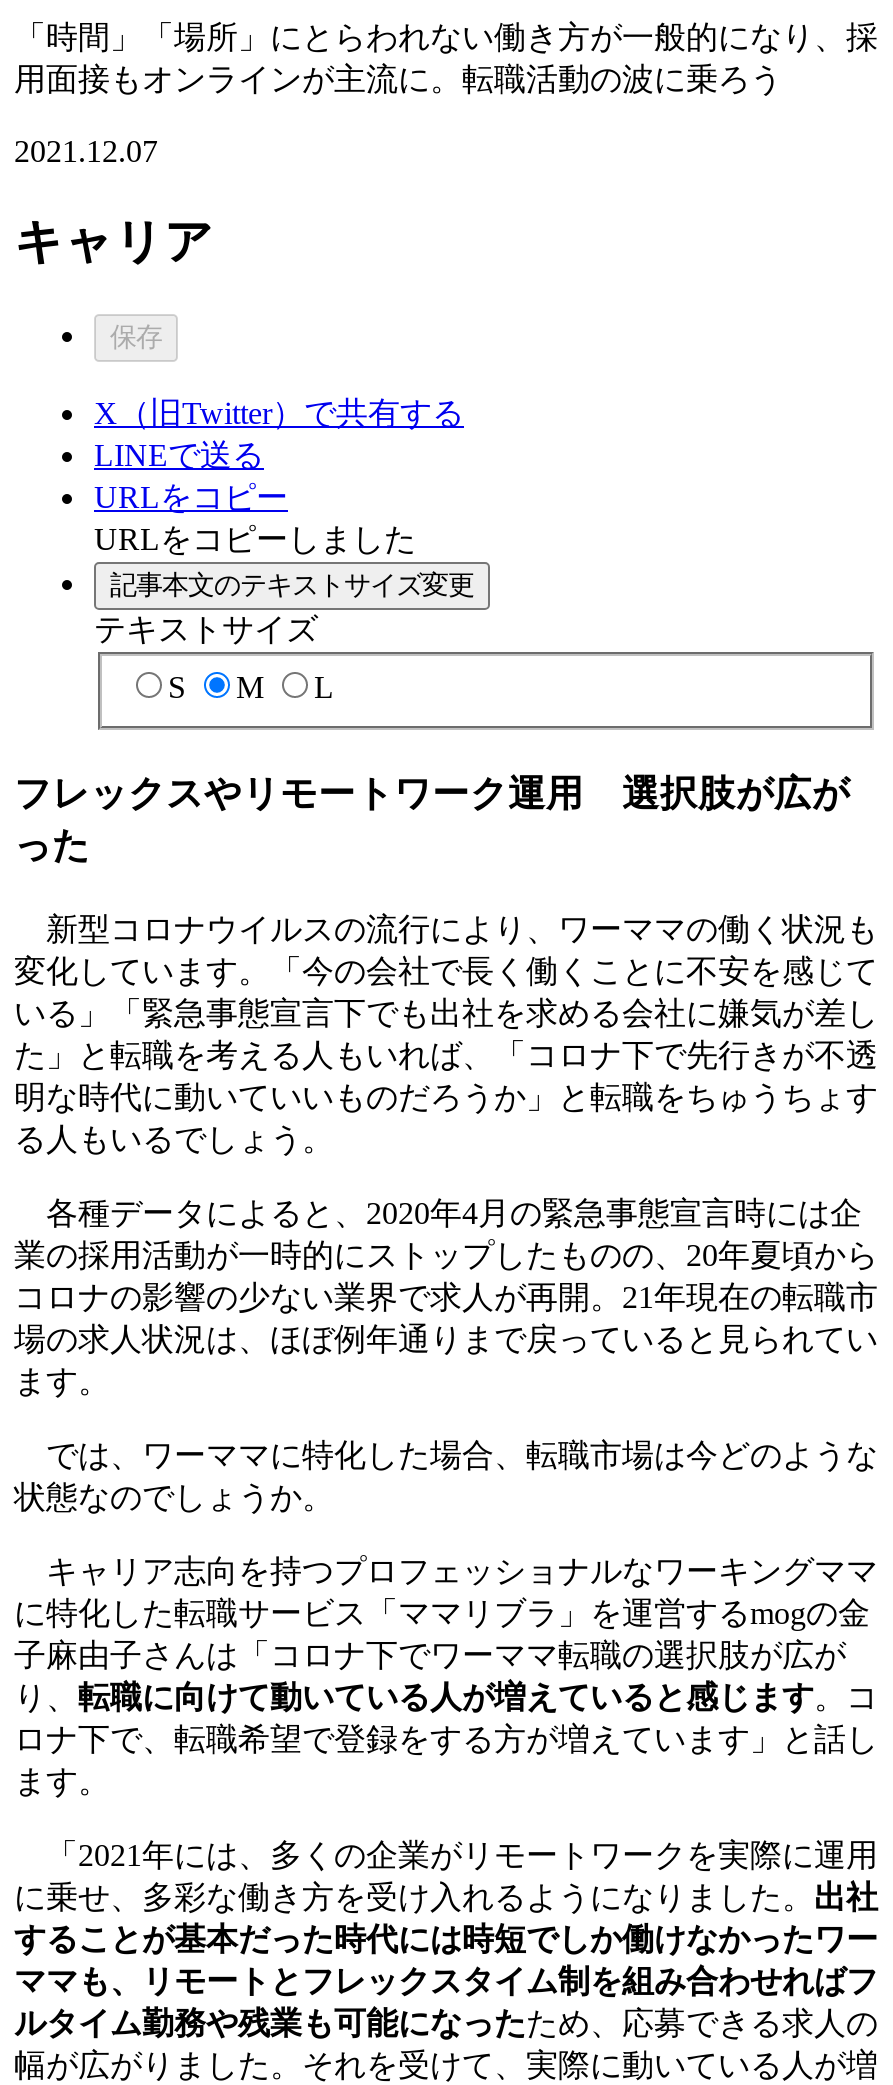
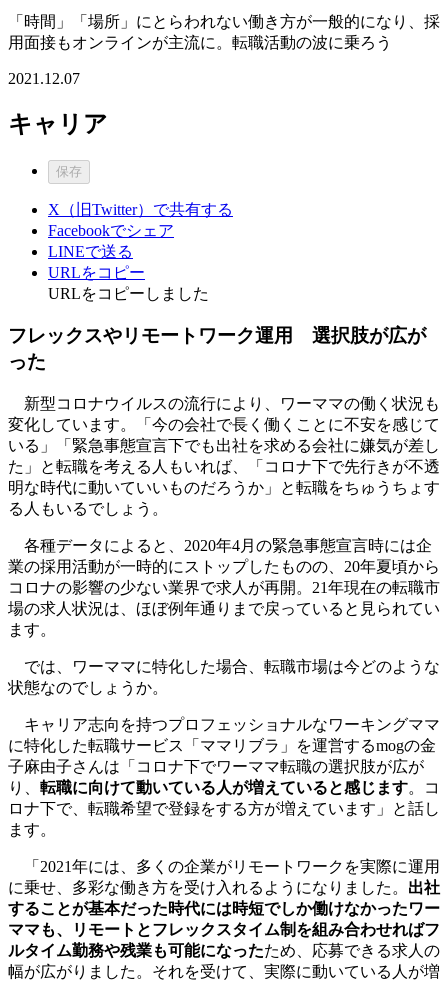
none -> [48,222,174,239] Facebookでシェア
moved [94,437,416,555] -> [48,243,209,302]: LINEで送る | URLをコピー | URLをコピーしました
[94,569,474,704] 記事本文のテキストサイズ変更 | テキストサイズ | S | M | L -> none

